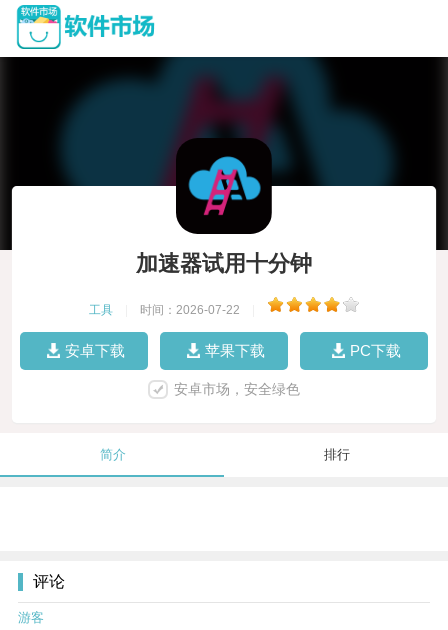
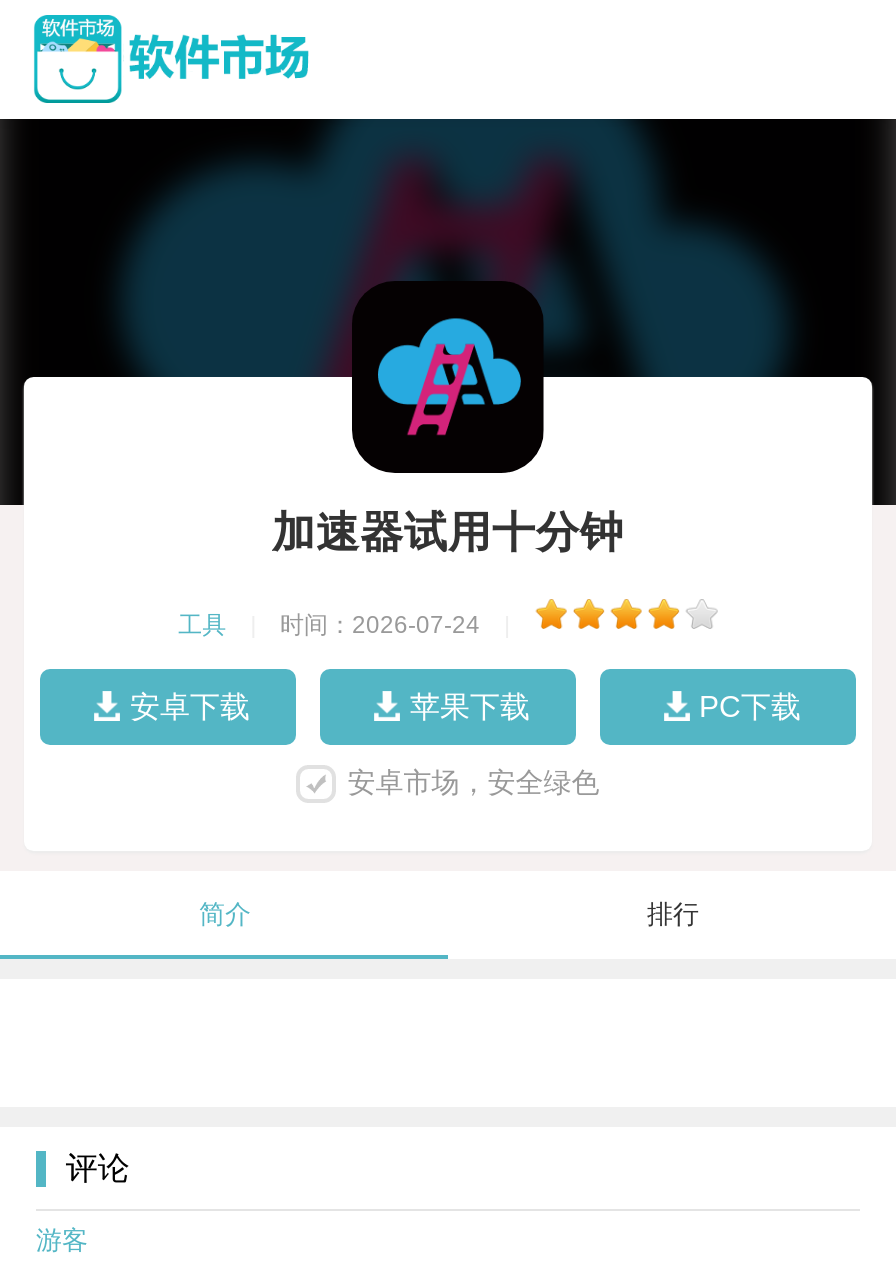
[140,303,240,317] 时间：2026-07-22 -> [280,611,480,639] 时间：2026-07-24

